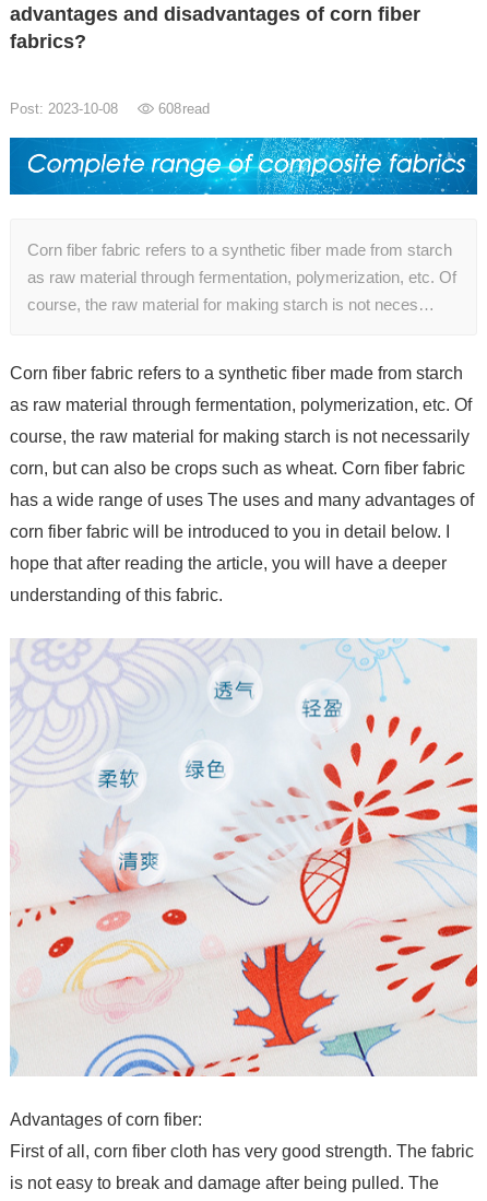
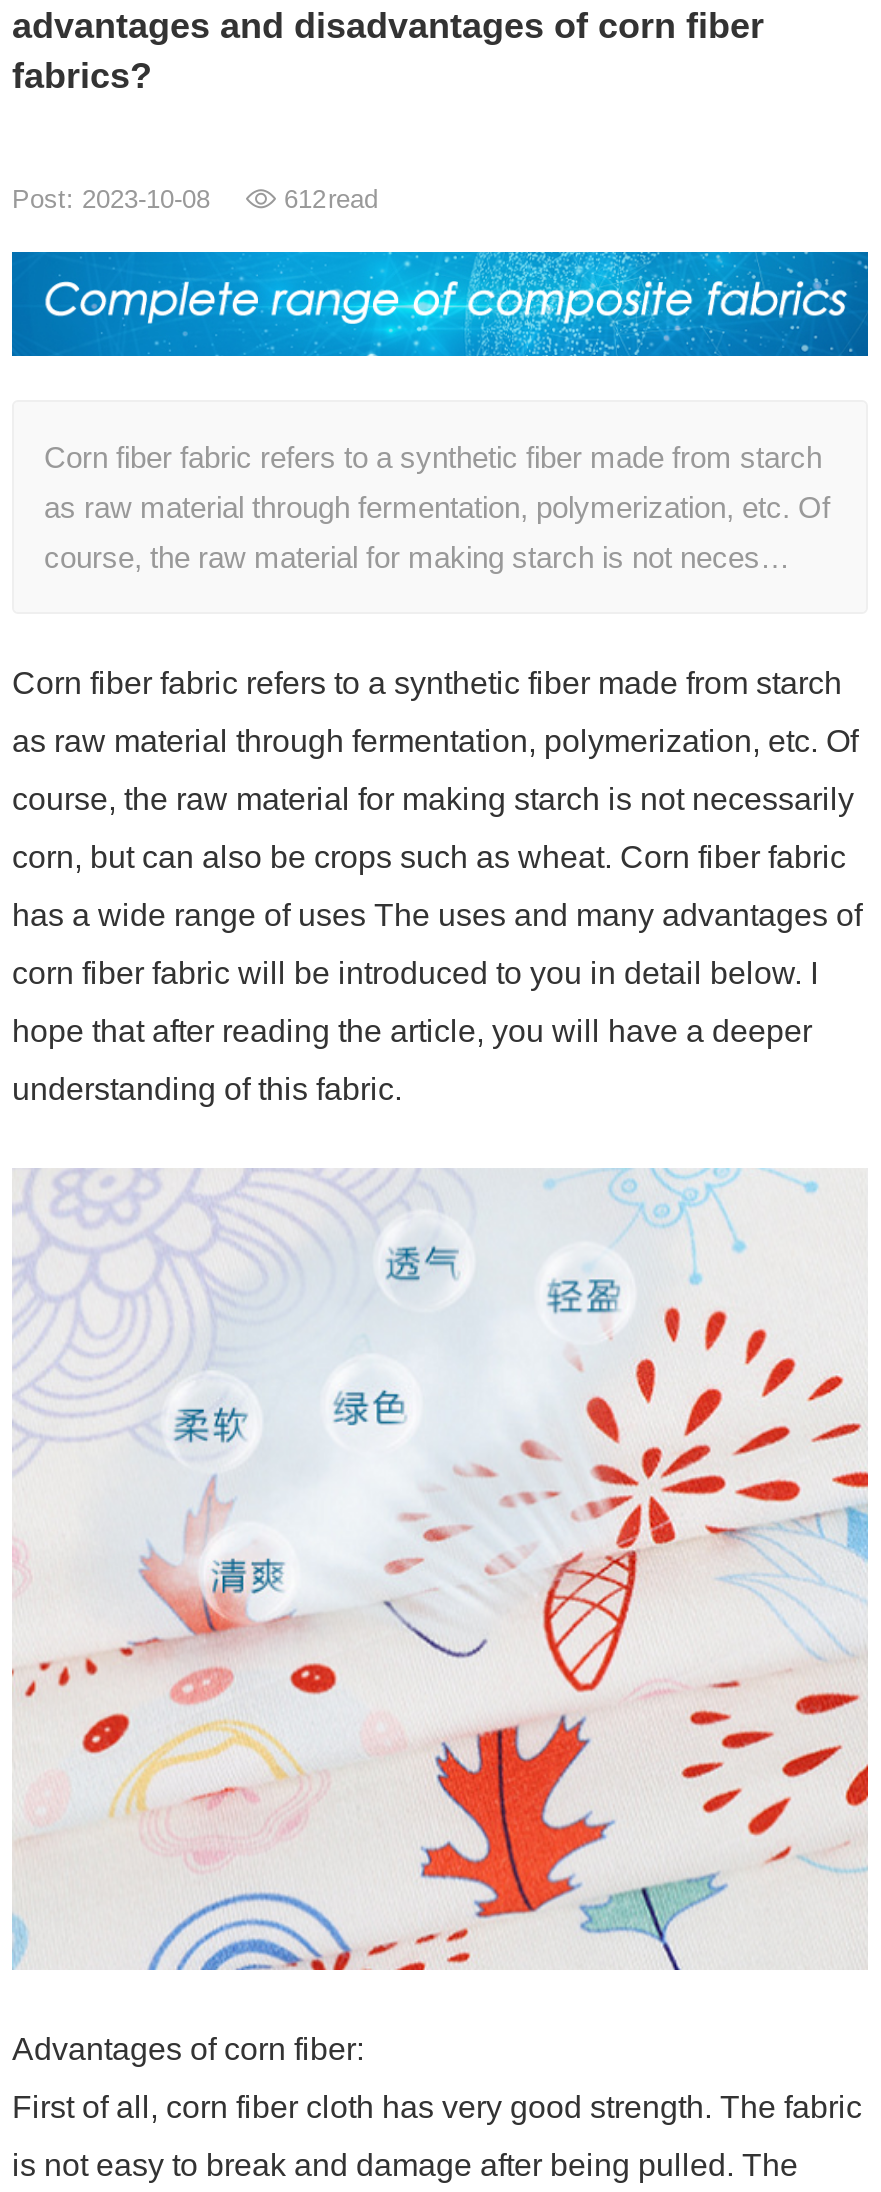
[10,101,210,117] Post: 2023-10-08 608read -> [12,184,378,214] Post: 2023-10-08 612read

